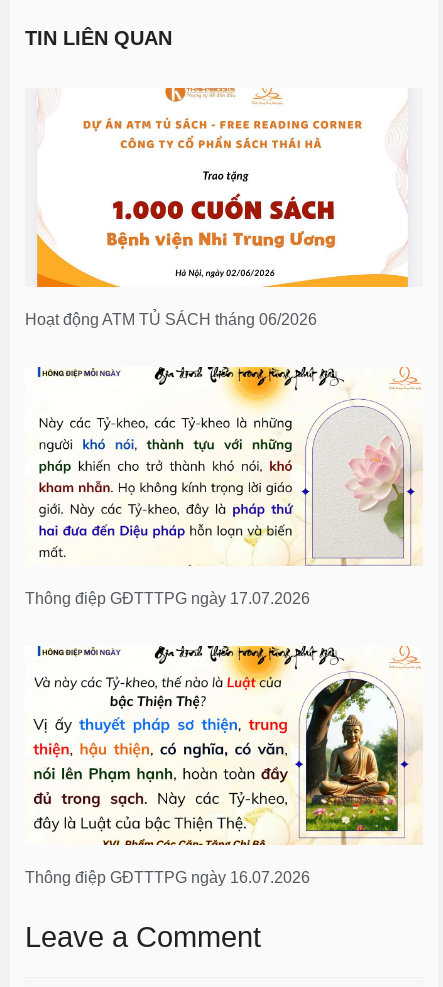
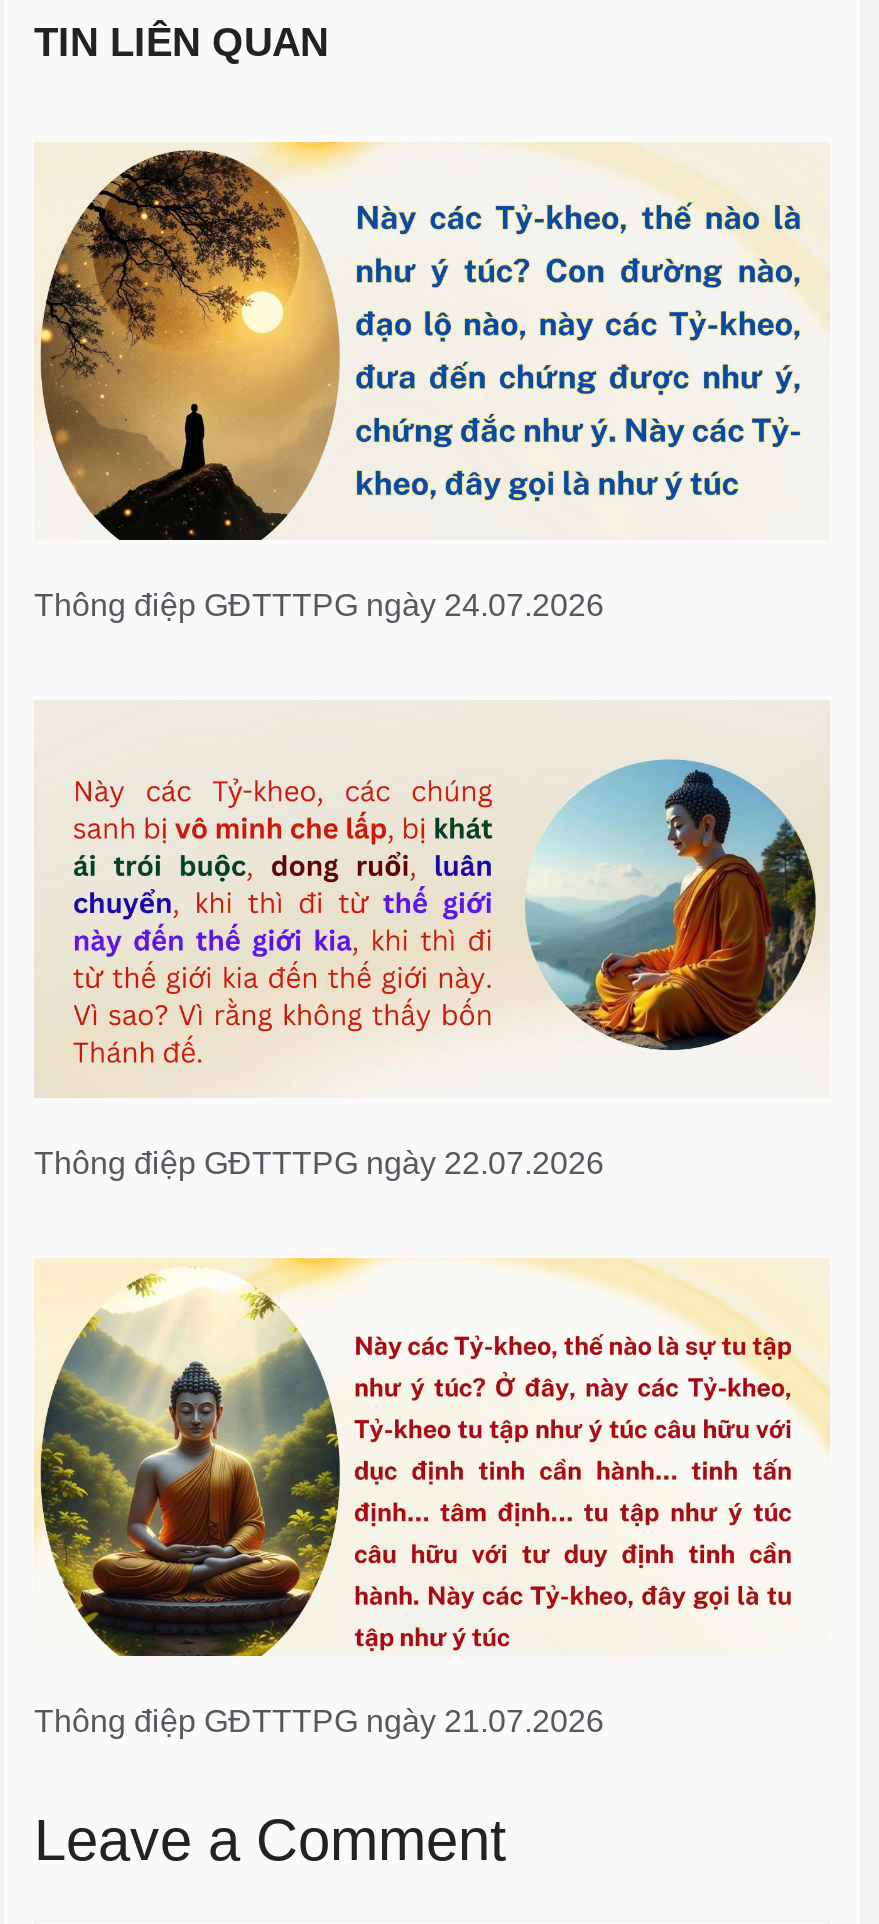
[25,87,422,328] [image] | Hoạt động ATM TỦ SÁCH tháng 06/2026 -> [34,139,830,621] [image] | Thông điệp GĐTTTPG ngày 24.07.2026
[25,366,422,607] [image] | Thông điệp GĐTTTPG ngày 17.07.2026 -> [34,699,828,1179] [image] | Thông điệp GĐTTTPG ngày 22.07.2026
[25,645,422,886] [image] | Thông điệp GĐTTTPG ngày 16.07.2026 -> [34,1255,828,1737] [image] | Thông điệp GĐTTTPG ngày 21.07.2026

